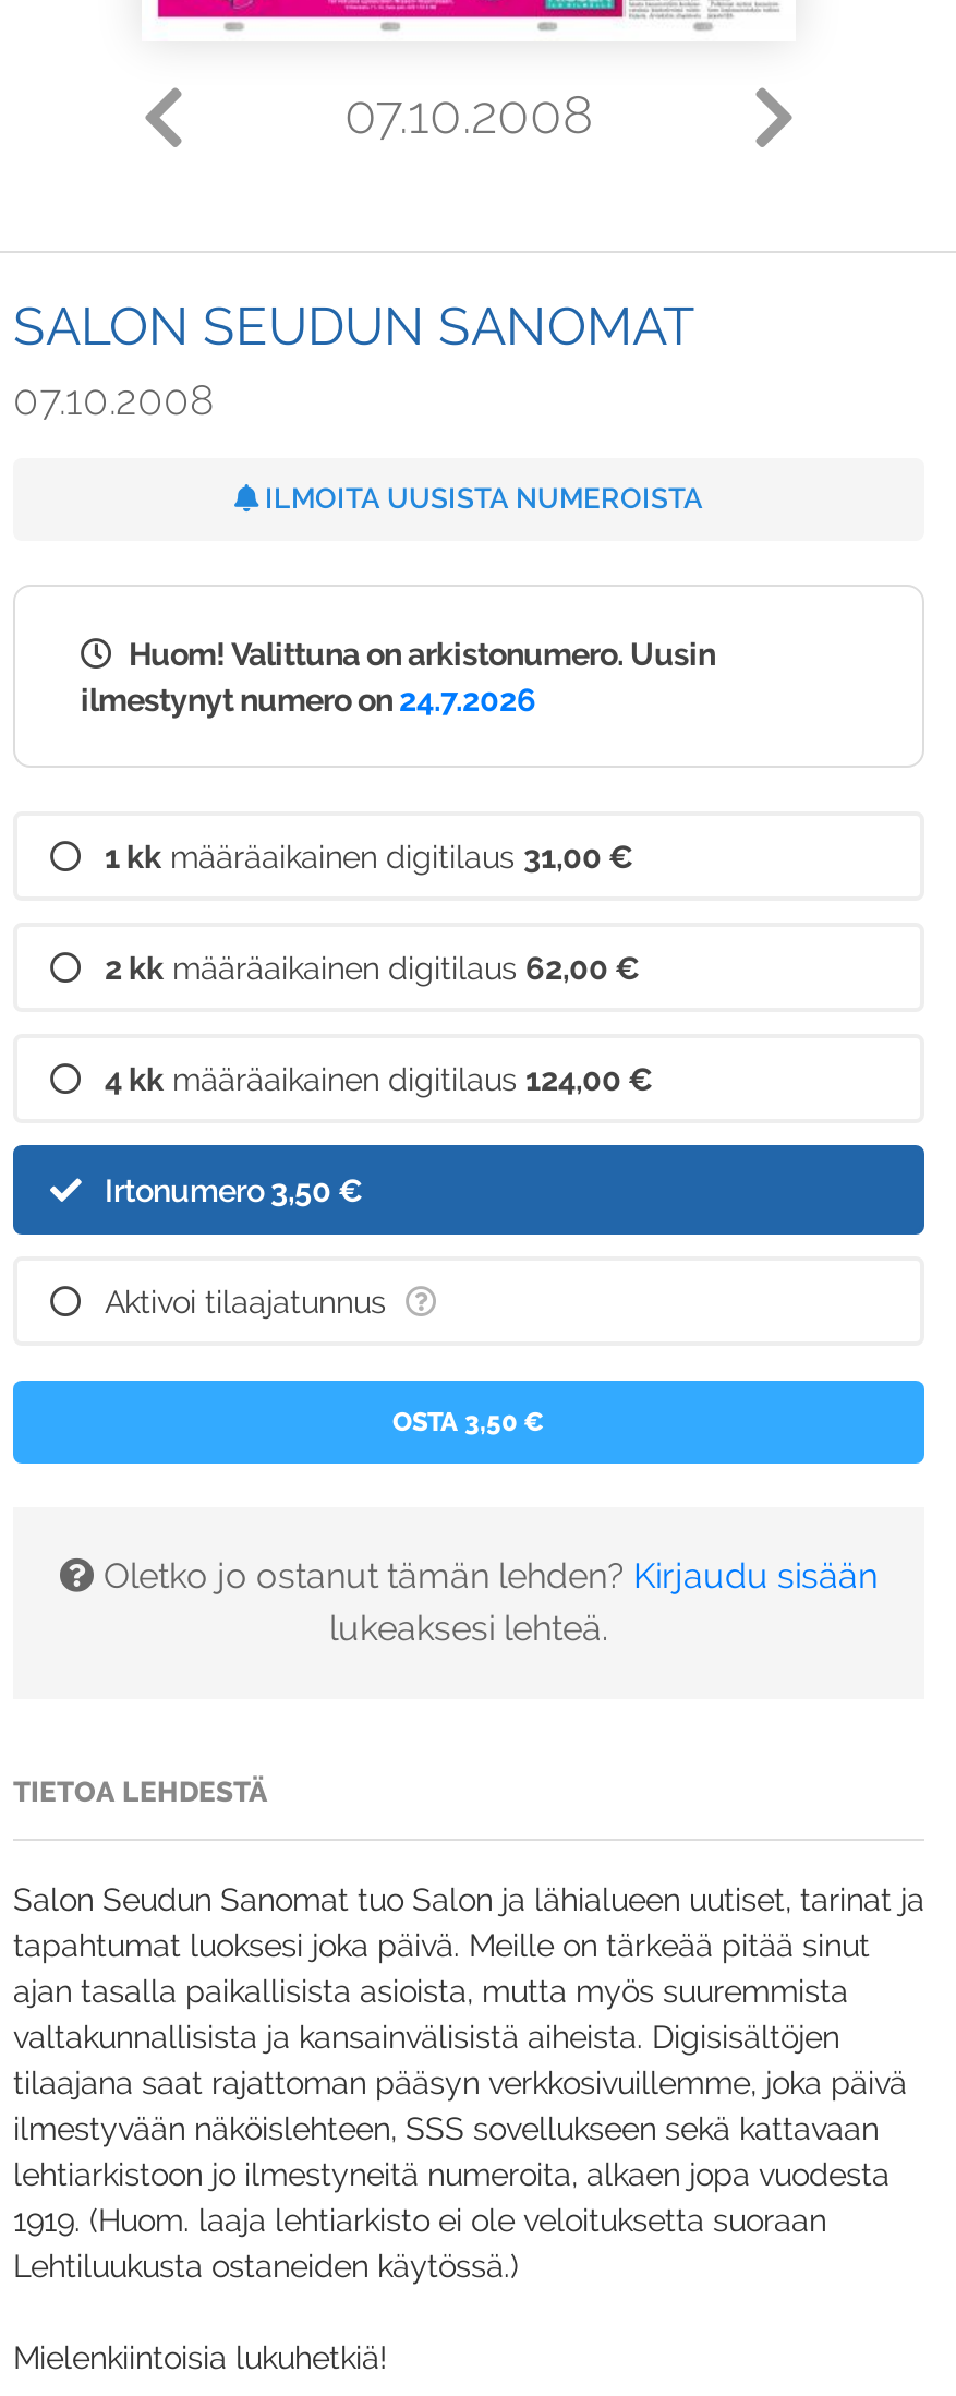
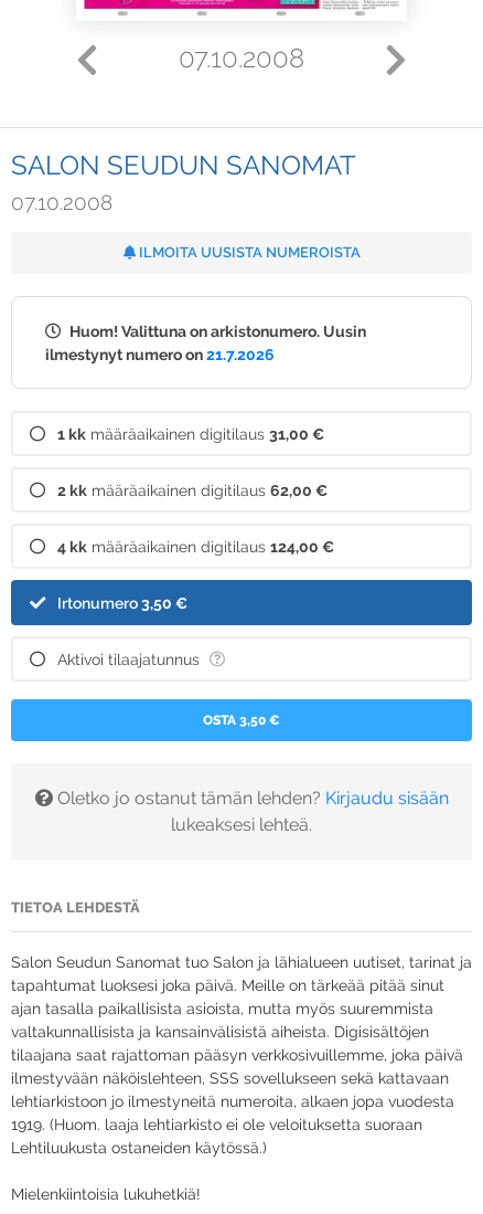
[81,681,536,718] ilmestynyt numero on 24.7.2026 -> [45,345,275,363] ilmestynyt numero on 21.7.2026

